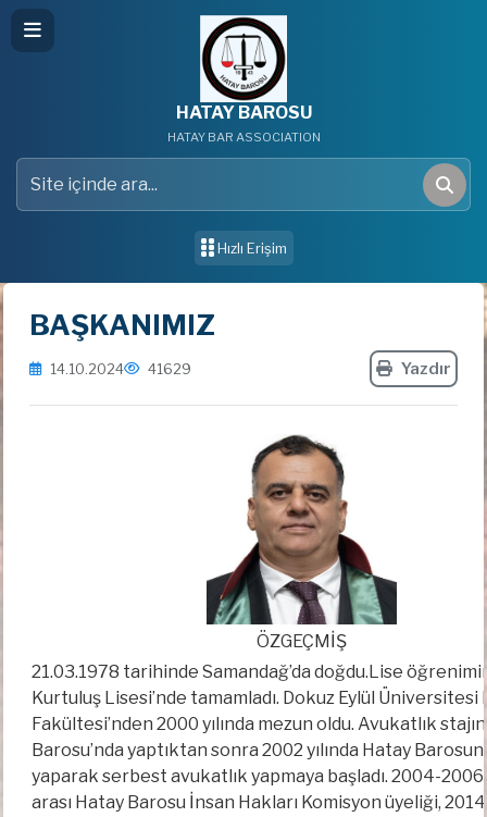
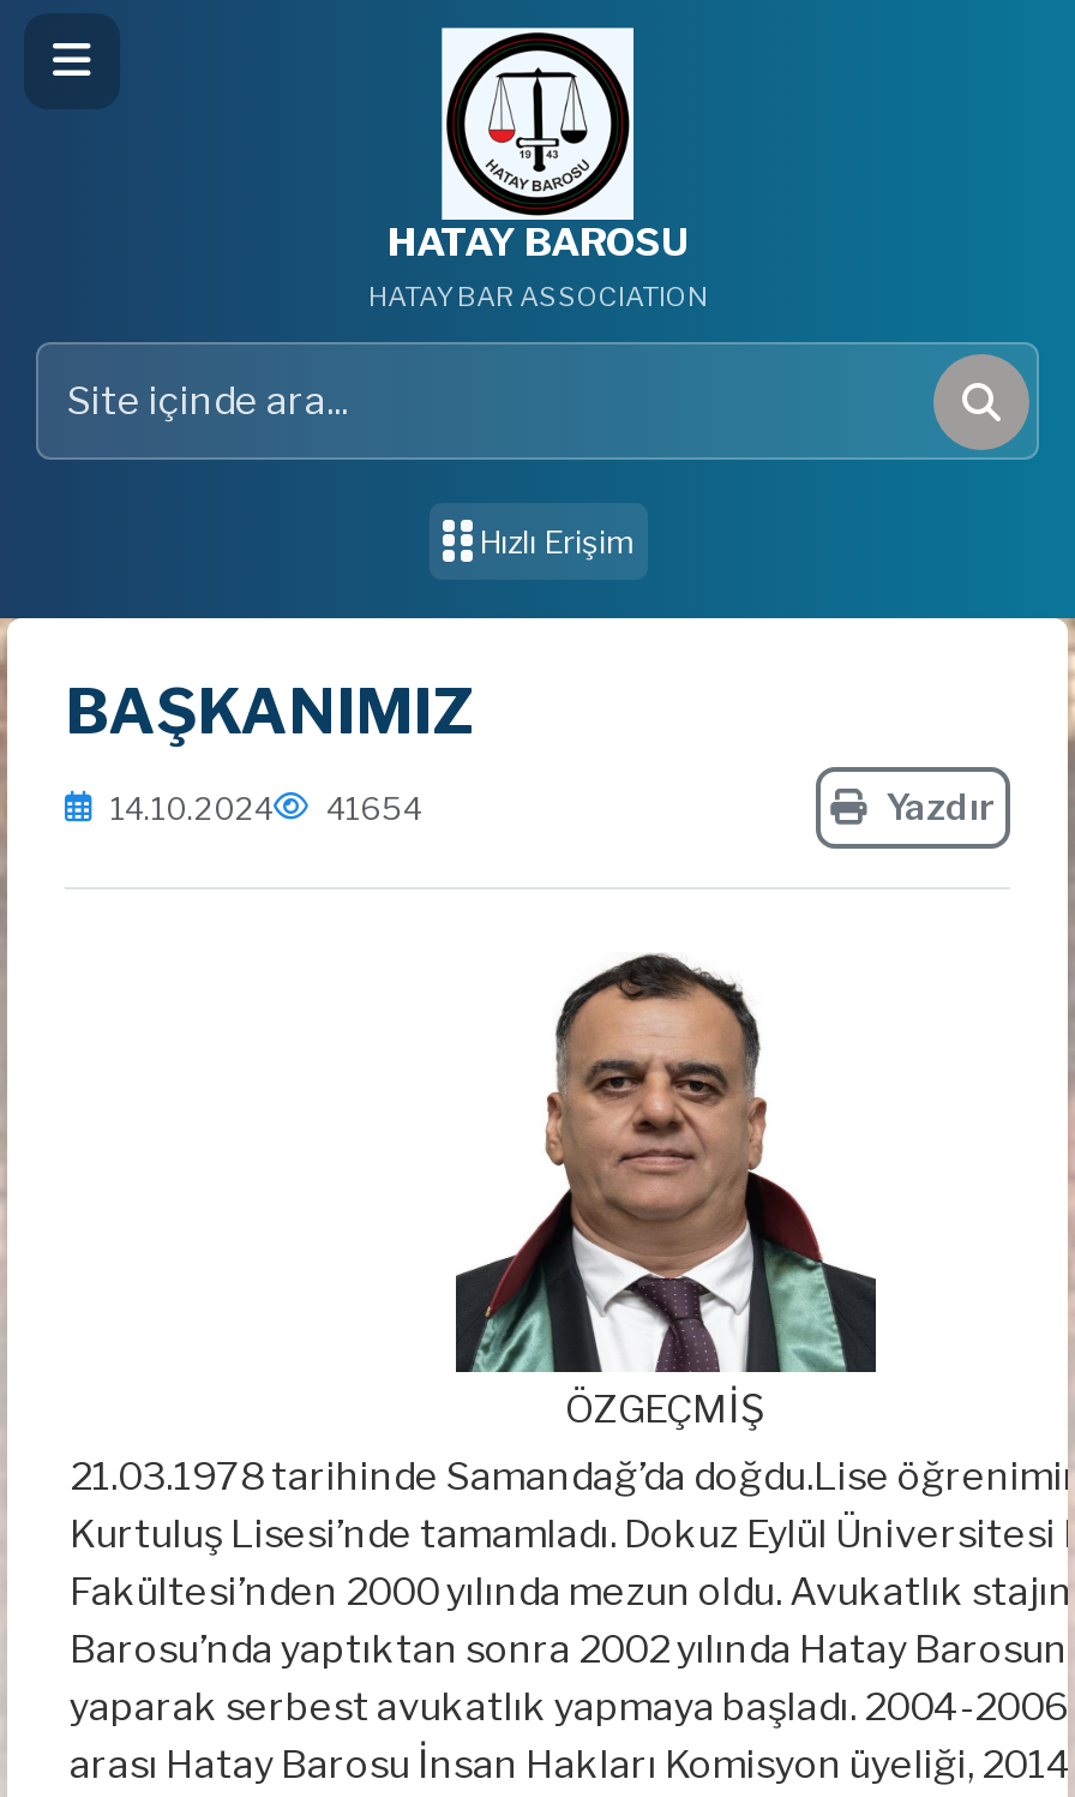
[50,361,191,377] 14.10.2024 41629 -> [110,790,422,826] 14.10.2024 41654

